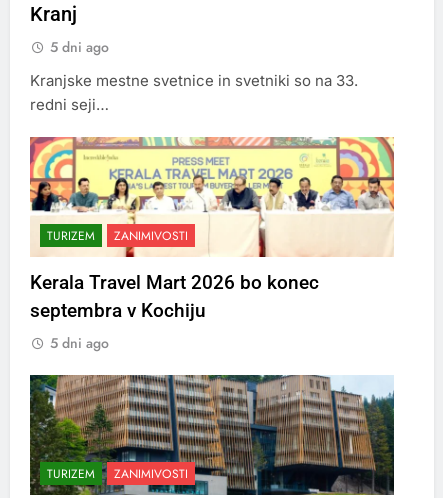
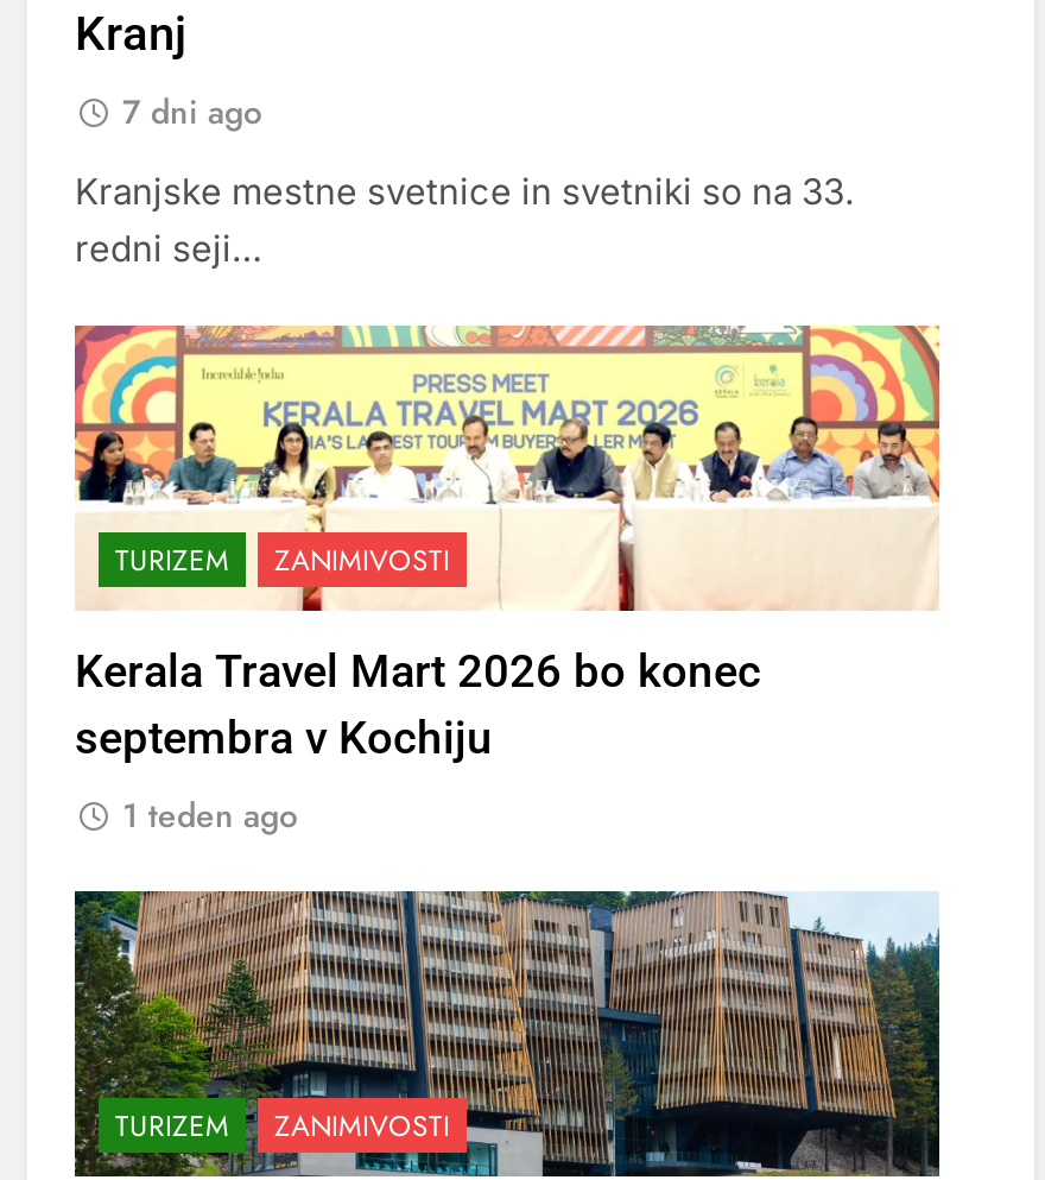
[50,37,109,57] 5 dni ago -> [122,88,262,135] 7 dni ago
[50,333,109,353] 5 dni ago -> [122,791,298,839] 1 teden ago

